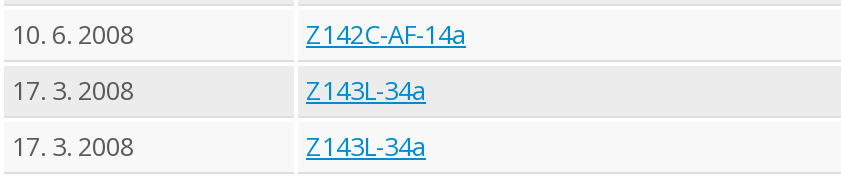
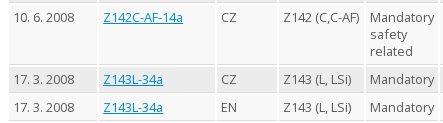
none -> [221,8,434,60] CZ | Z142 (C,C-AF) | Mandatory | safety | related
none -> [221,70,434,88] CZ | Z143 (L, LSi) | Mandatory
none -> [221,98,434,116] EN | Z143 (L, LSi) | Mandatory

